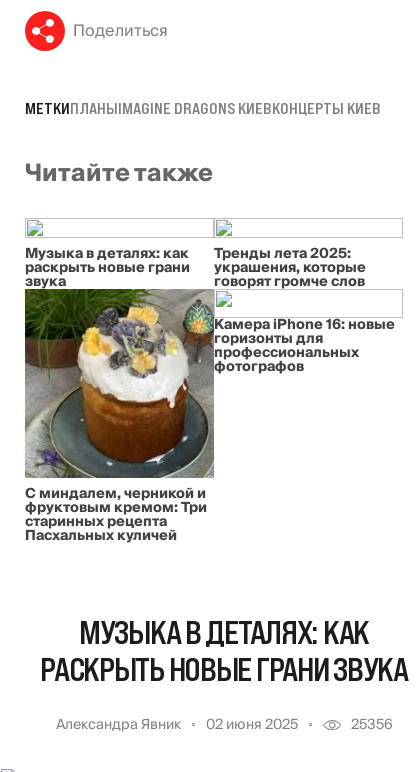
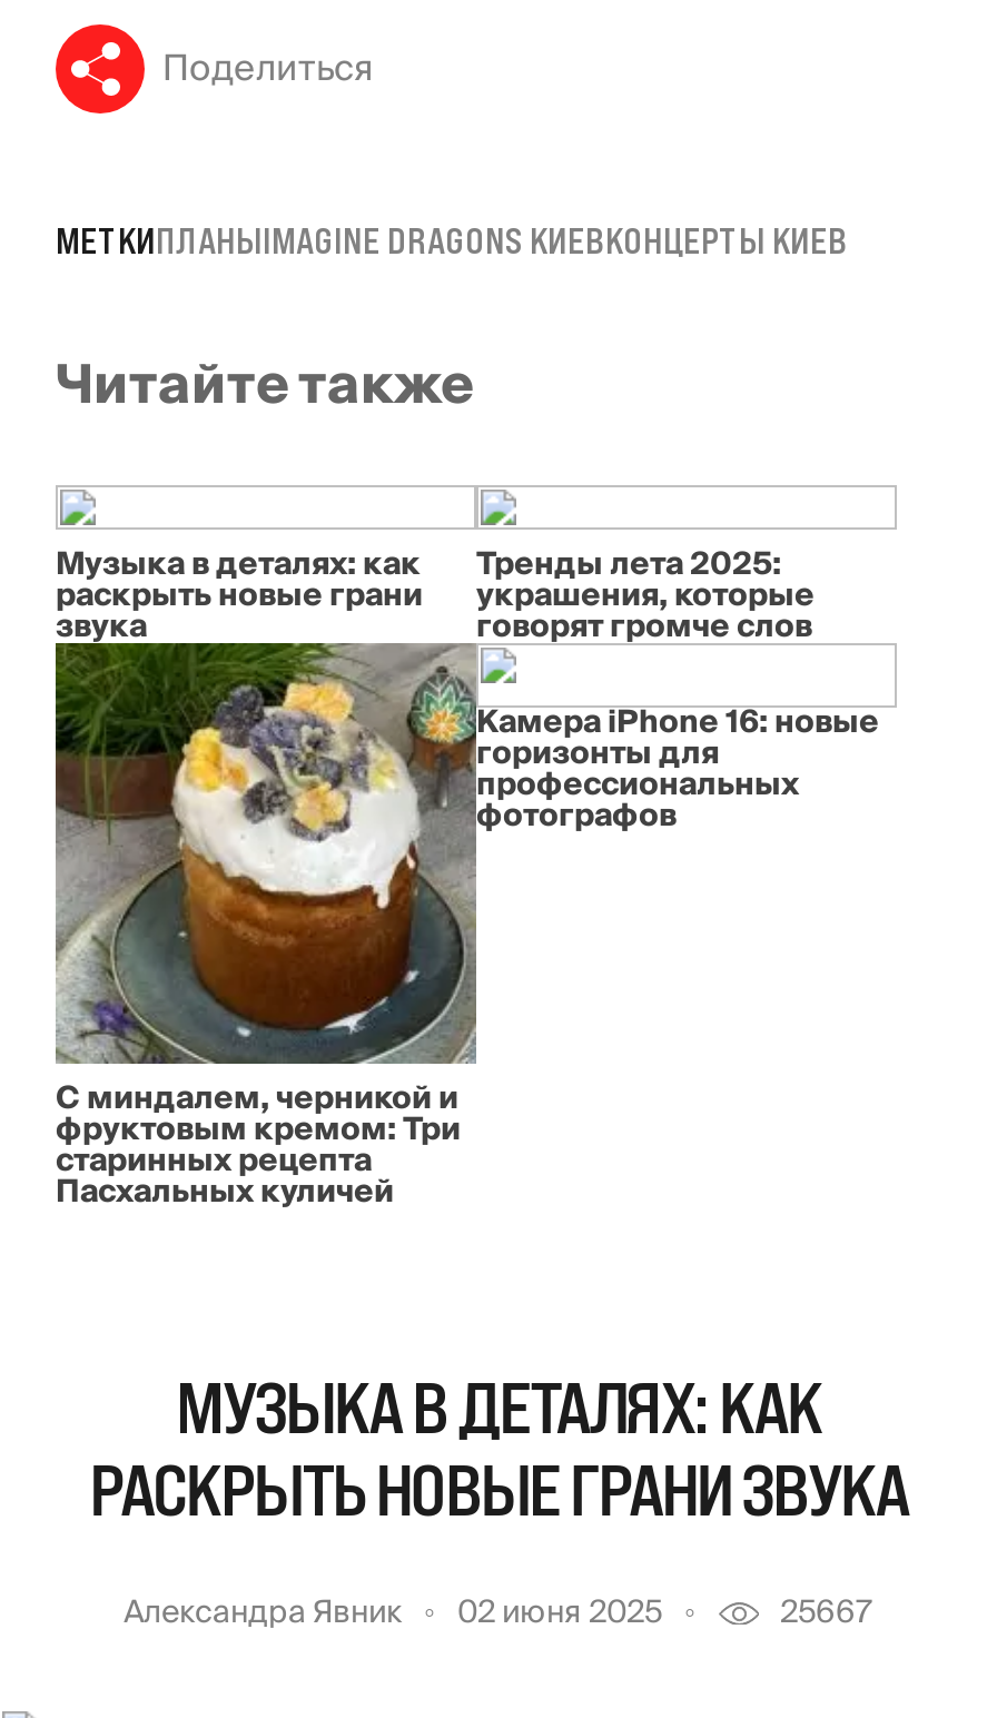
[350,713,392,737] 25356 -> [780,1587,873,1640] 25667

